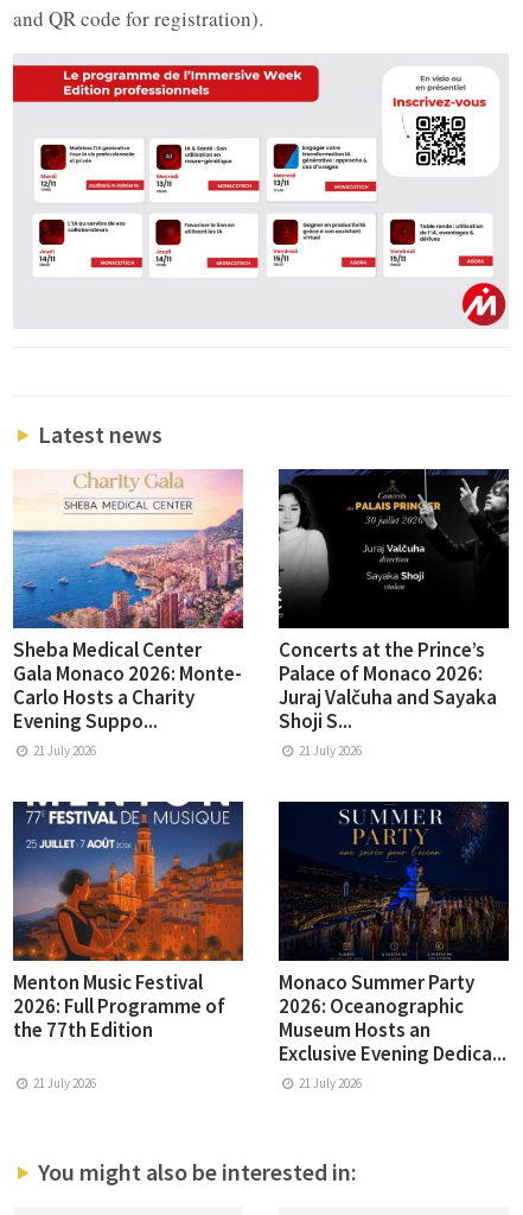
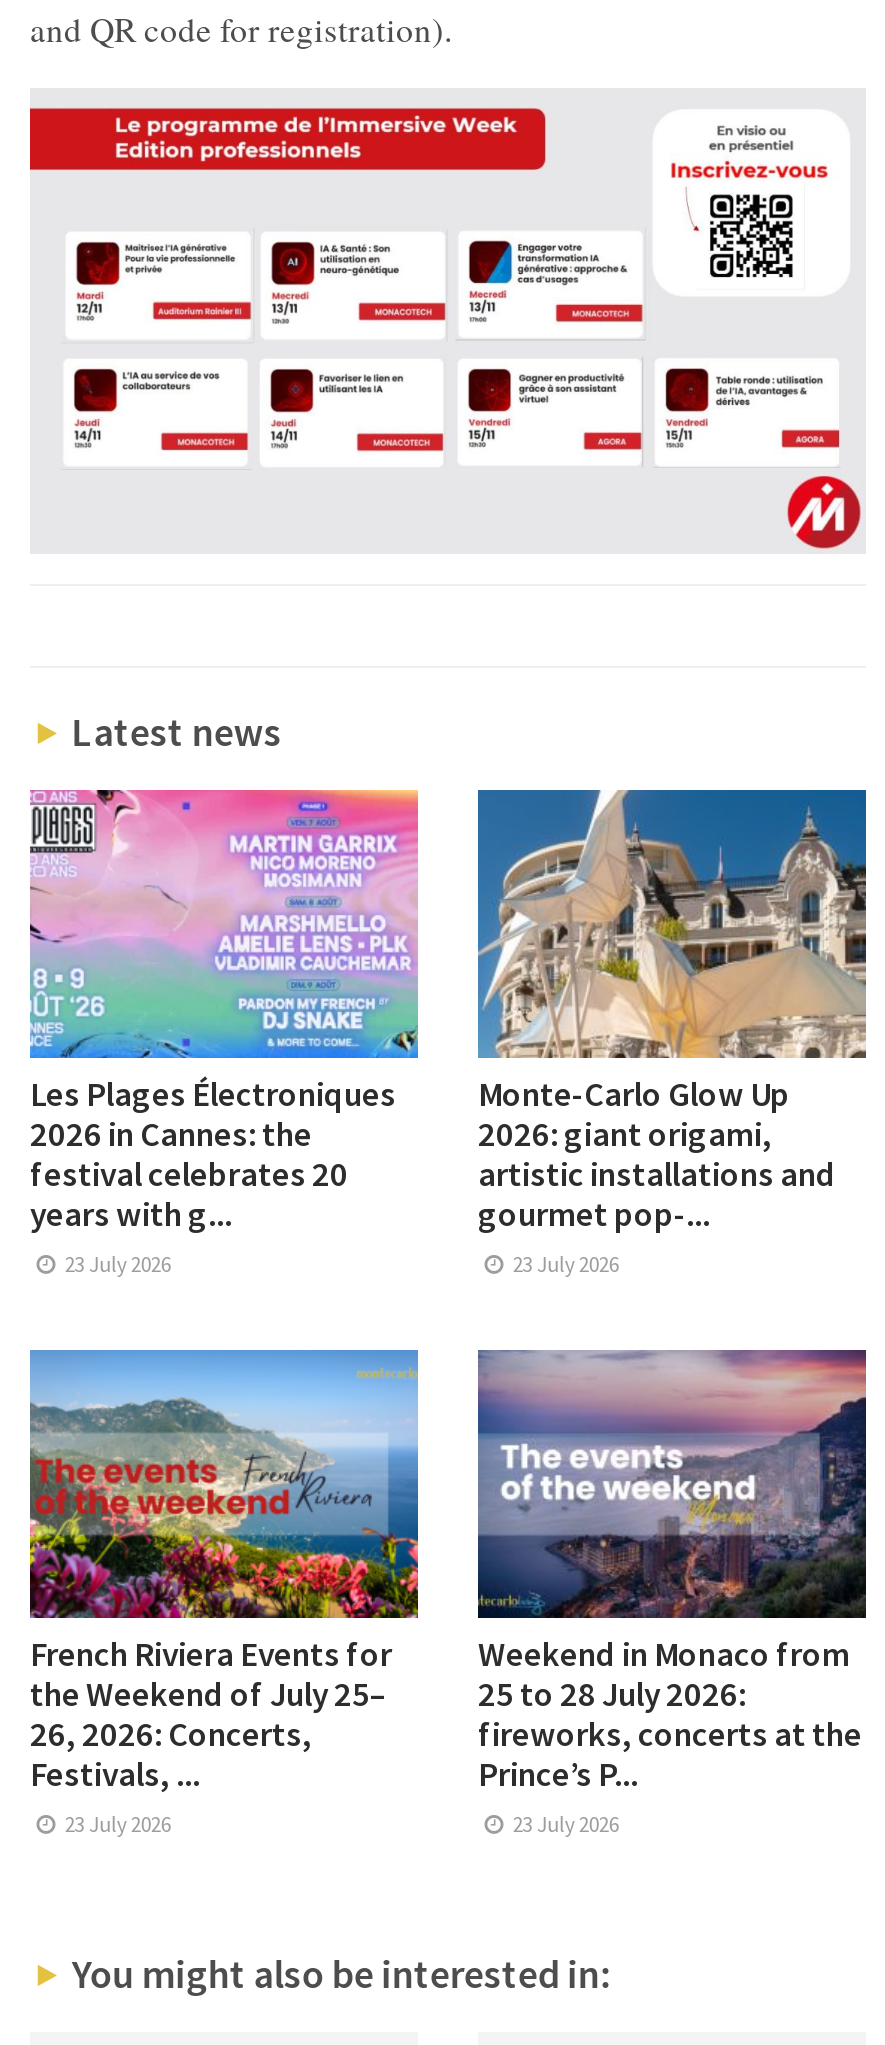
[13,469,244,759] [image] | Sheba Medical Center | Gala Monaco 2026: Monte- | Carlo Hosts a Charity | Evening Suppo... | 21 July 2026 -> [28,788,420,1278] [image] | Les Plages Électroniques | 2026 in Cannes: the | festival celebrates 20 | years with g... | 23 July 2026
[278,468,510,759] [image] | Concerts at the Prince’s | Palace of Monaco 2026: | Juraj Valčuha and Sayaka | Shoji S... | 21 July 2026 -> [476,788,868,1278] [image] | Monte-Carlo Glow Up | 2026: giant origami, | artistic installations and | gourmet pop-... | 23 July 2026
[12,800,244,1092] [image] | Menton Music Festival | 2026: Full Programme of | the 77th Edition | 21 July 2026 -> [28,1348,420,1838] [image] | French Riviera Events for | the Weekend of July 25– | 26, 2026: Concerts, | Festivals, ... | 23 July 2026
[278,800,510,1092] [image] | Monaco Summer Party | 2026: Oceanographic | Museum Hosts an | Exclusive Evening Dedica... | 21 July 2026 -> [476,1348,868,1838] [image] | Weekend in Monaco from | 25 to 28 July 2026: | fireworks, concerts at the | Prince’s P... | 23 July 2026

